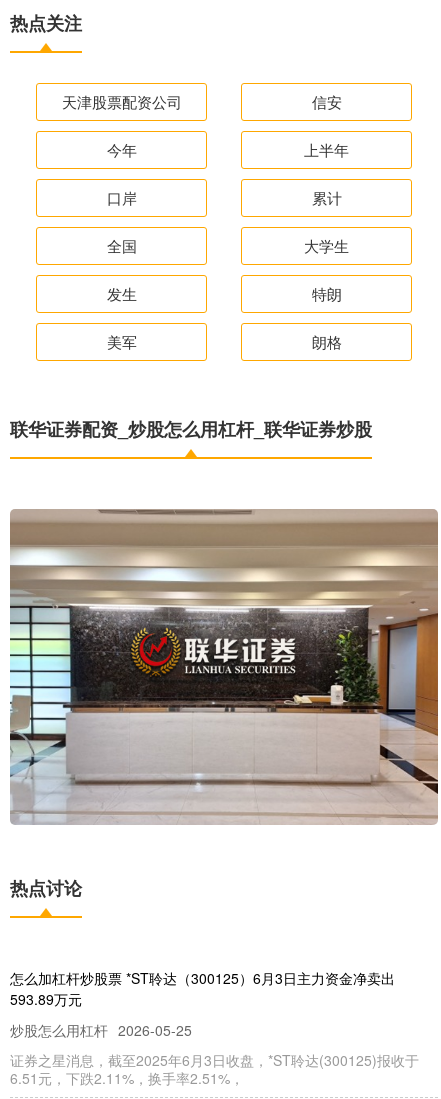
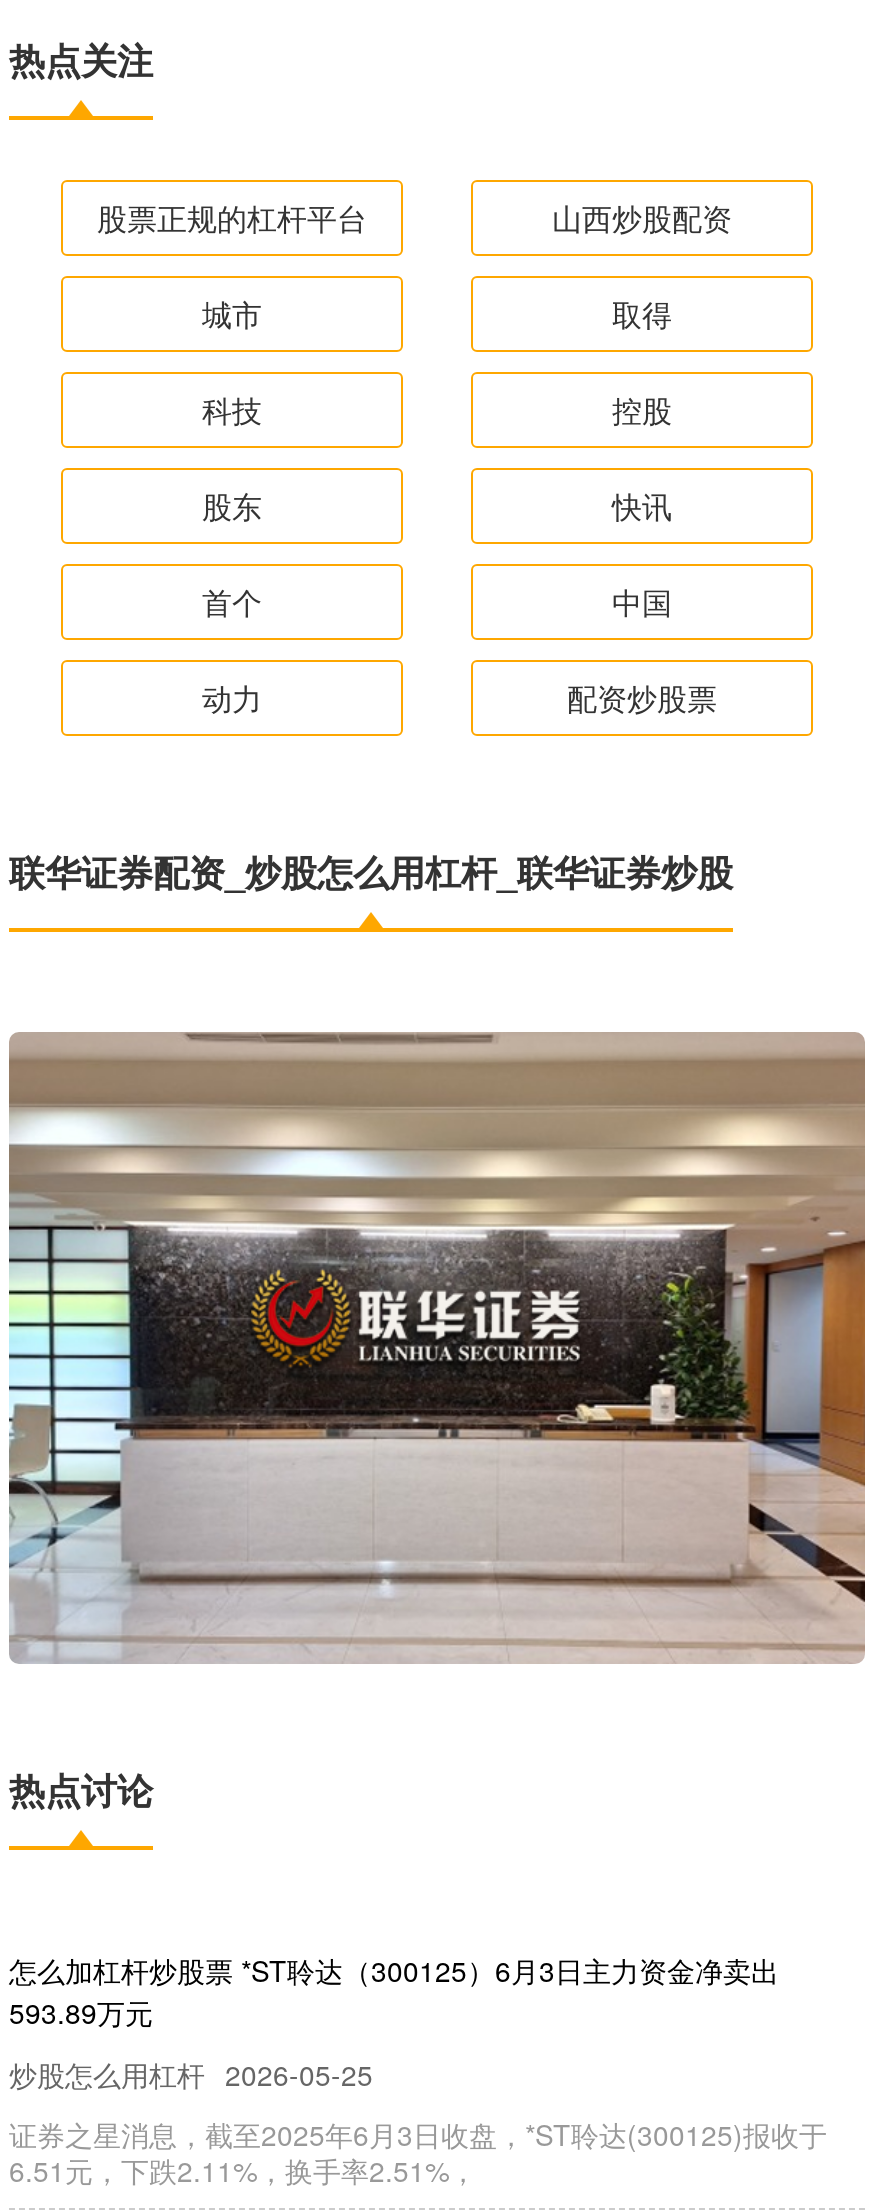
[61,91,341,112] 天津股票配资公司 | 信安 -> [97,196,732,238] 股票正规的杠杆平台 | 山西炒股配资
[106,139,349,160] 今年 | 上半年 -> [202,292,672,334] 城市 | 取得
[106,187,341,208] 口岸 | 累计 -> [202,388,672,430] 科技 | 控股
[106,235,349,256] 全国 | 大学生 -> [202,484,672,526] 股东 | 快讯
[106,283,341,304] 发生 | 特朗 -> [202,580,672,622] 首个 | 中国
[106,331,341,352] 美军 | 朗格 -> [202,676,717,718] 动力 | 配资炒股票

